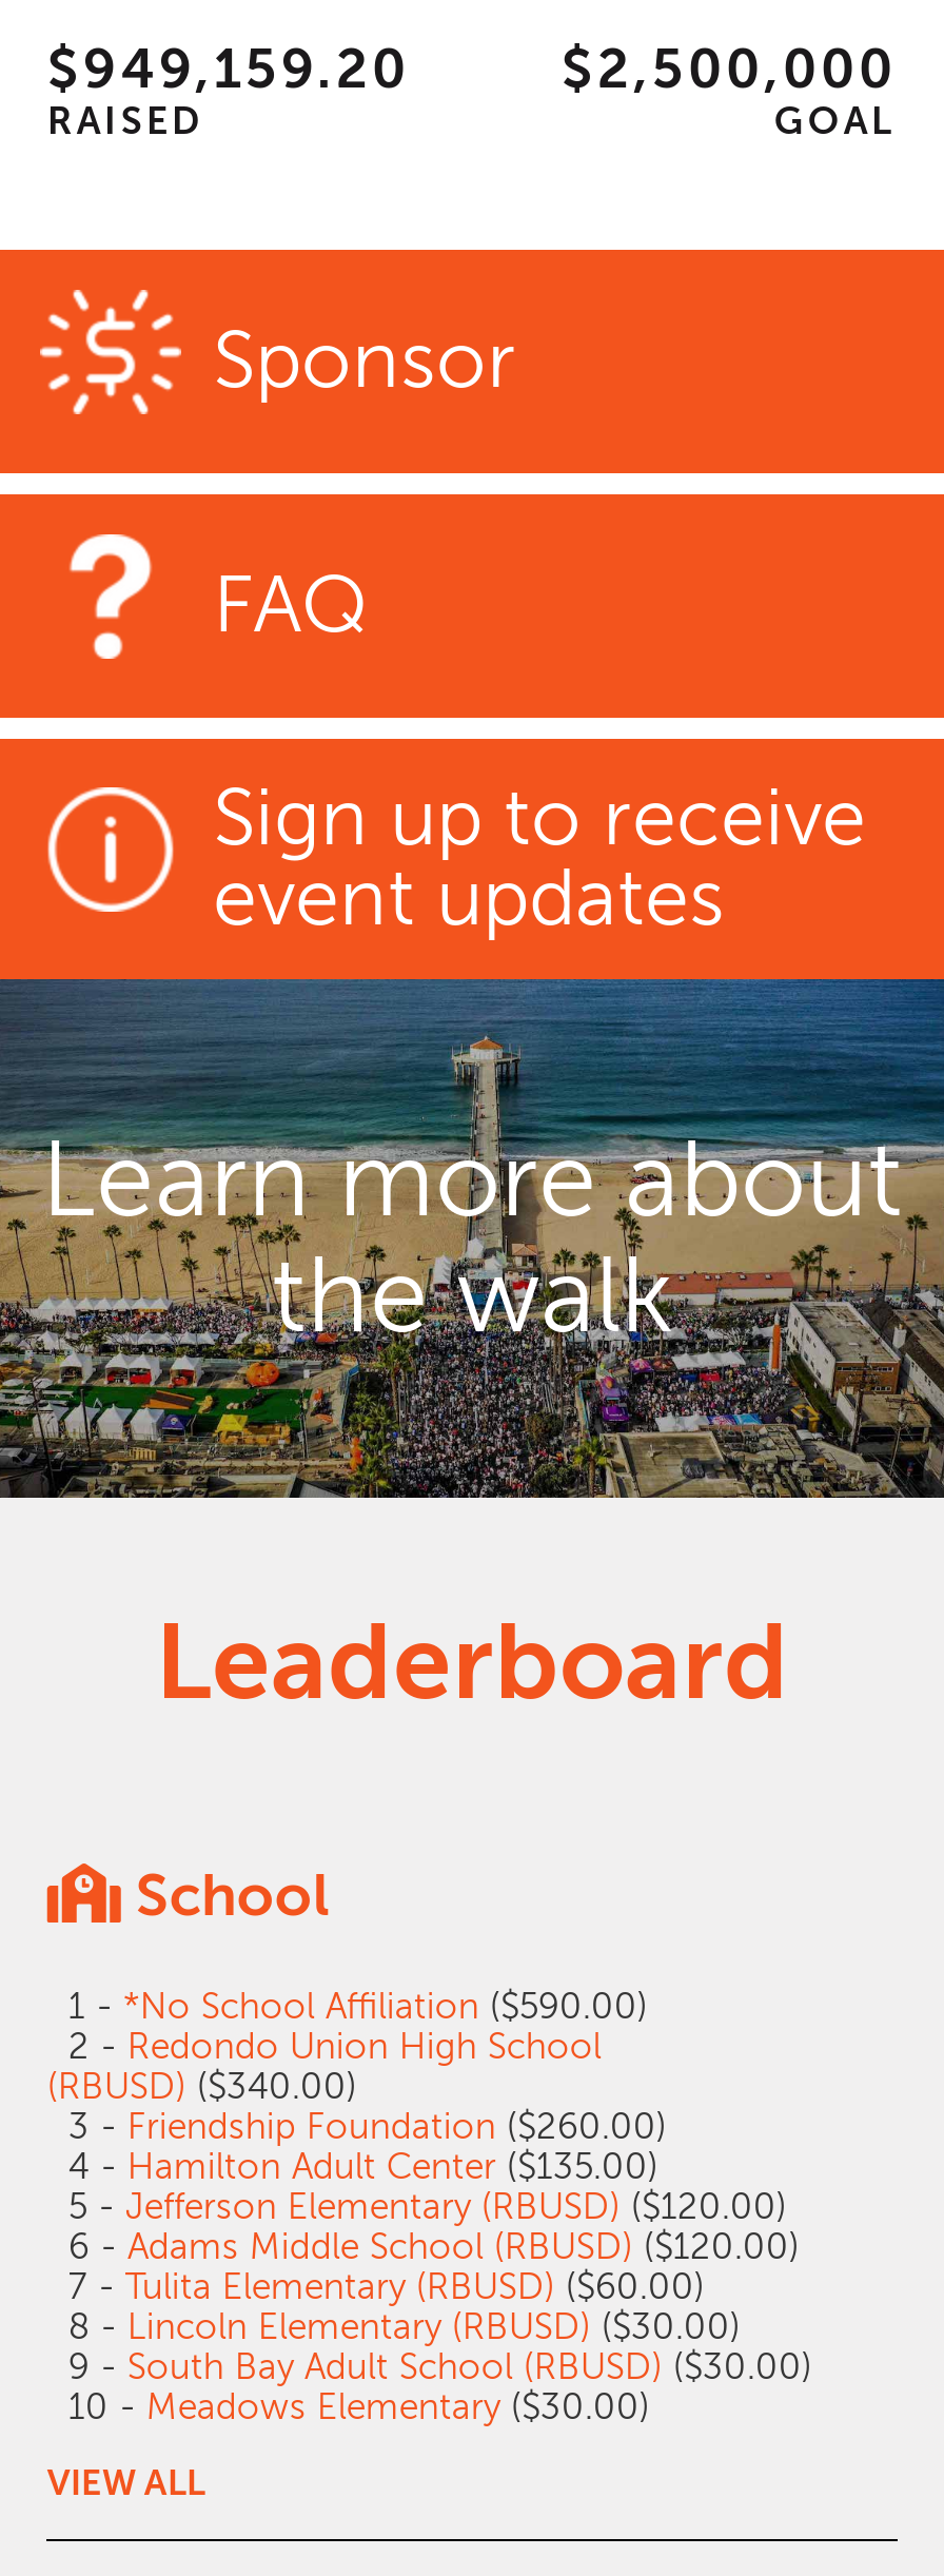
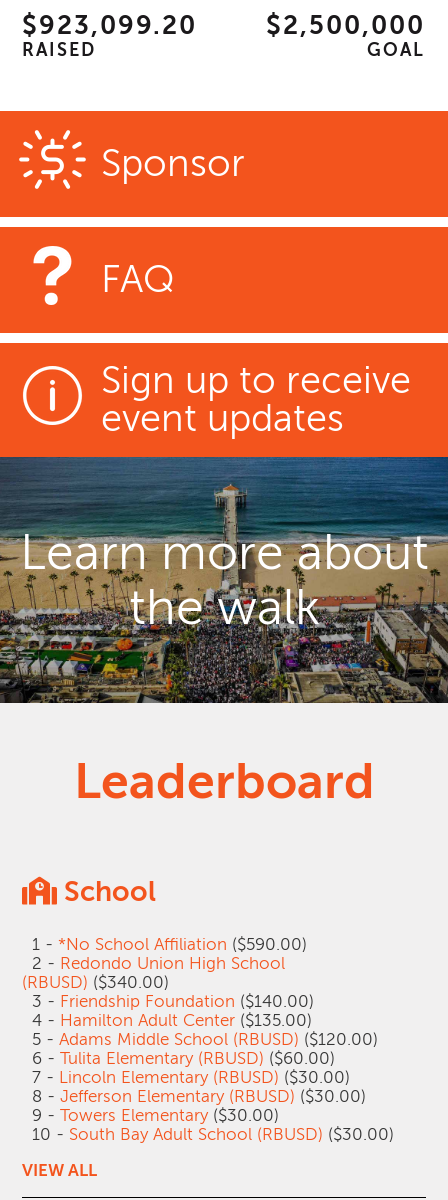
[47,39,410,100] $949,159.20 -> [22,11,197,40] $923,099.20
[47,2107,667,2147] 3 - Friendship Foundation ($260.00) -> [22,992,314,1011] 3 - Friendship Foundation ($140.00)
[47,2187,812,2427] 5 - Jefferson Elementary (RBUSD) ($120.00) | 6 - Adams Middle School (RBUSD) ($120.00) | 7 - Tulita Elementary (RBUSD) ($60.00) | 8 - Lincoln Elementary (RBUSD) ($30.00) | 9 - South Bay Adult School (RBUSD) ($30.00) | 10 - Meadows Elementary ($30.00) -> [22,1030,394,1144] 5 - Adams Middle School (RBUSD) ($120.00) | 6 - Tulita Elementary (RBUSD) ($60.00) | 7 - Lincoln Elementary (RBUSD) ($30.00) | 8 - Jefferson Elementary (RBUSD) ($30.00) | 9 - Towers Elementary ($30.00) | 10 - South Bay Adult School (RBUSD) ($30.00)

